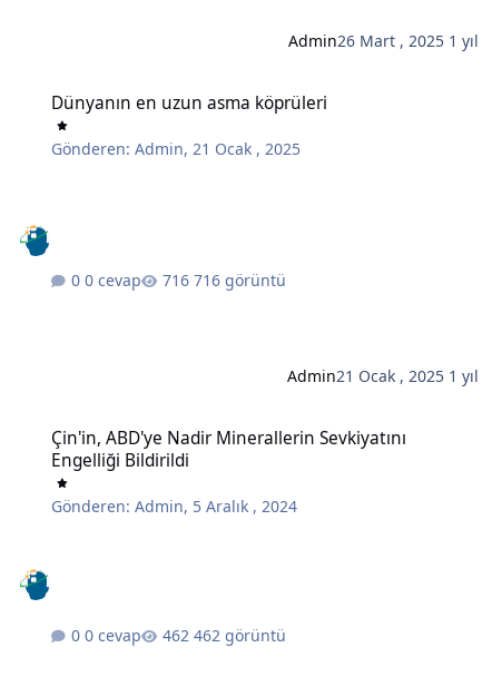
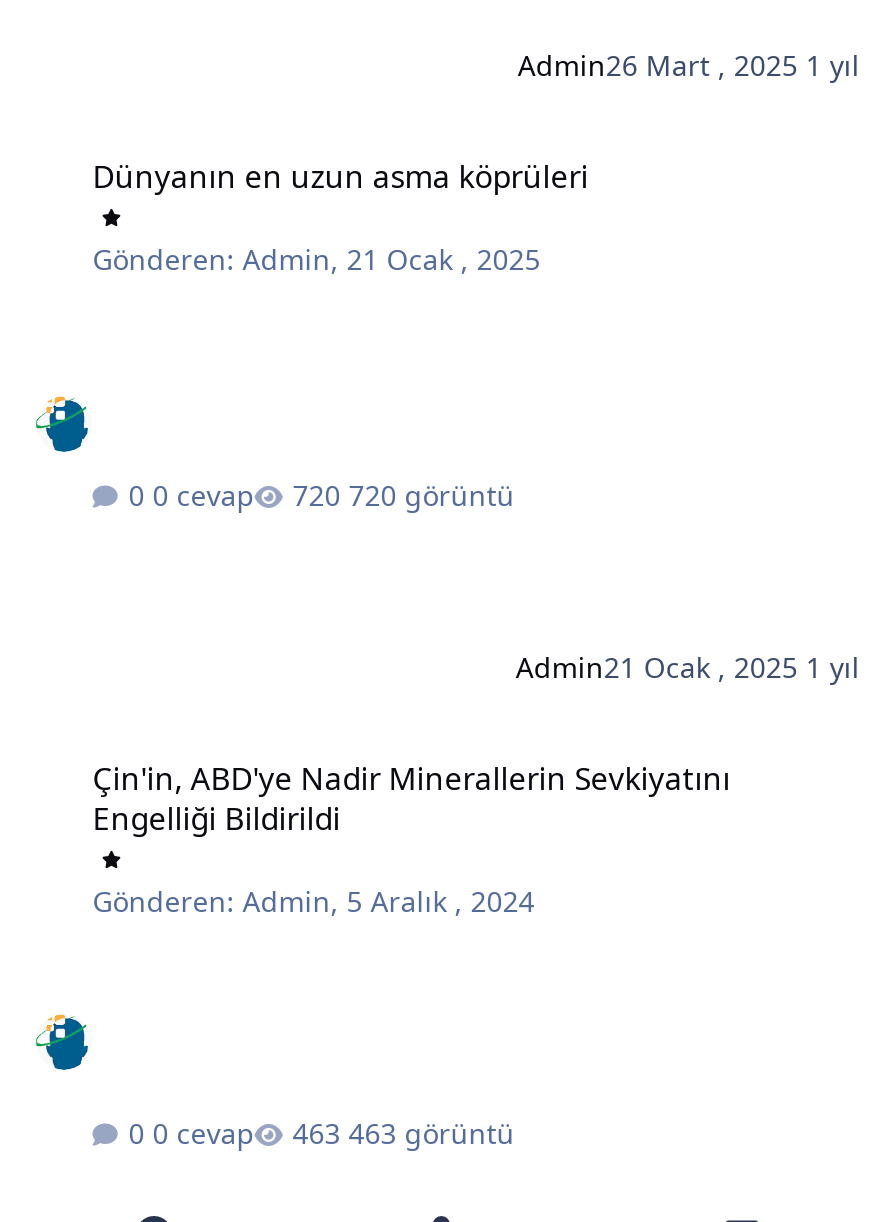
[194,269,286,291] 716 görüntü -> [348,476,514,514] 720 görüntü
[194,625,286,646] 462 görüntü -> [348,1115,514,1153] 463 görüntü

